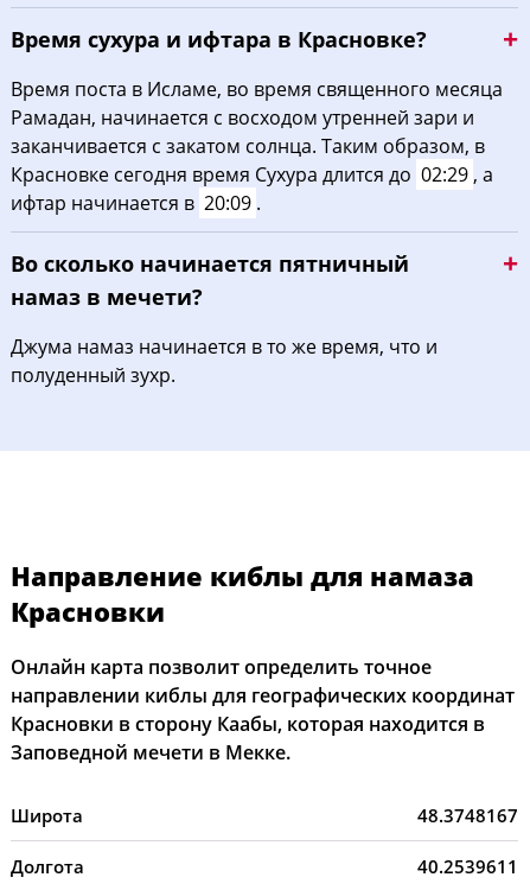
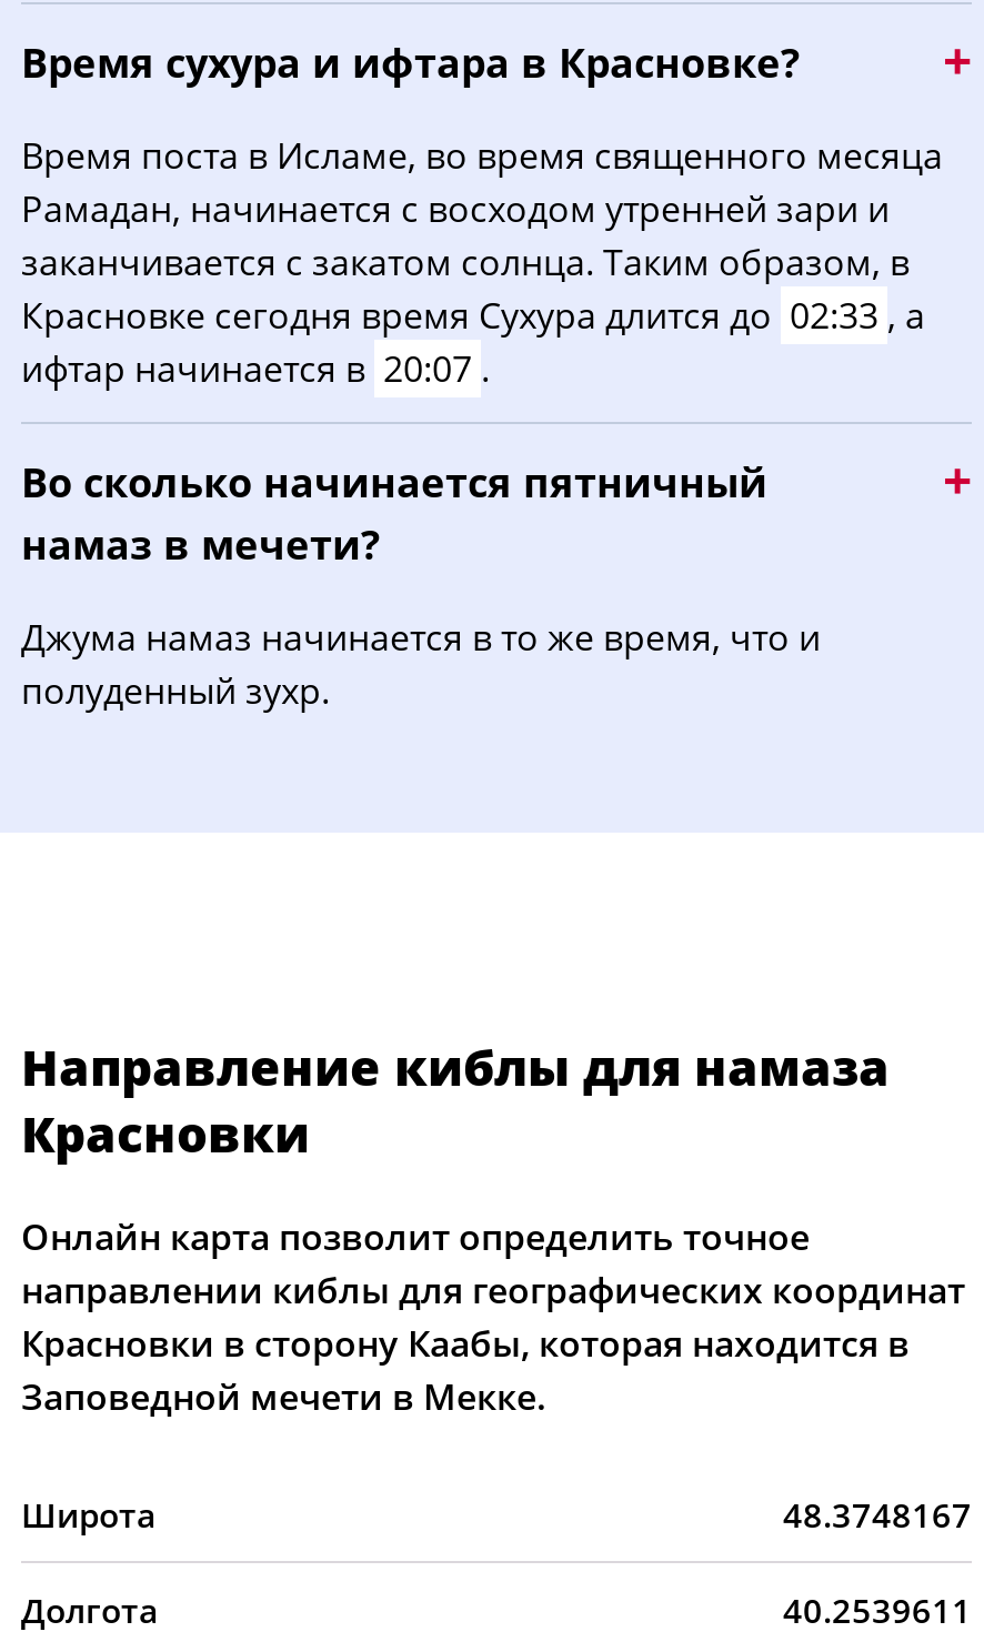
[11,161,493,187] Красновке сегодня время Сухура длится до 02:29 , а -> [21,291,925,340] Красновке сегодня время Сухура длится до 02:33 , а
[11,190,261,216] ифтар начинается в 20:09 . -> [21,344,490,393] ифтар начинается в 20:07 .

